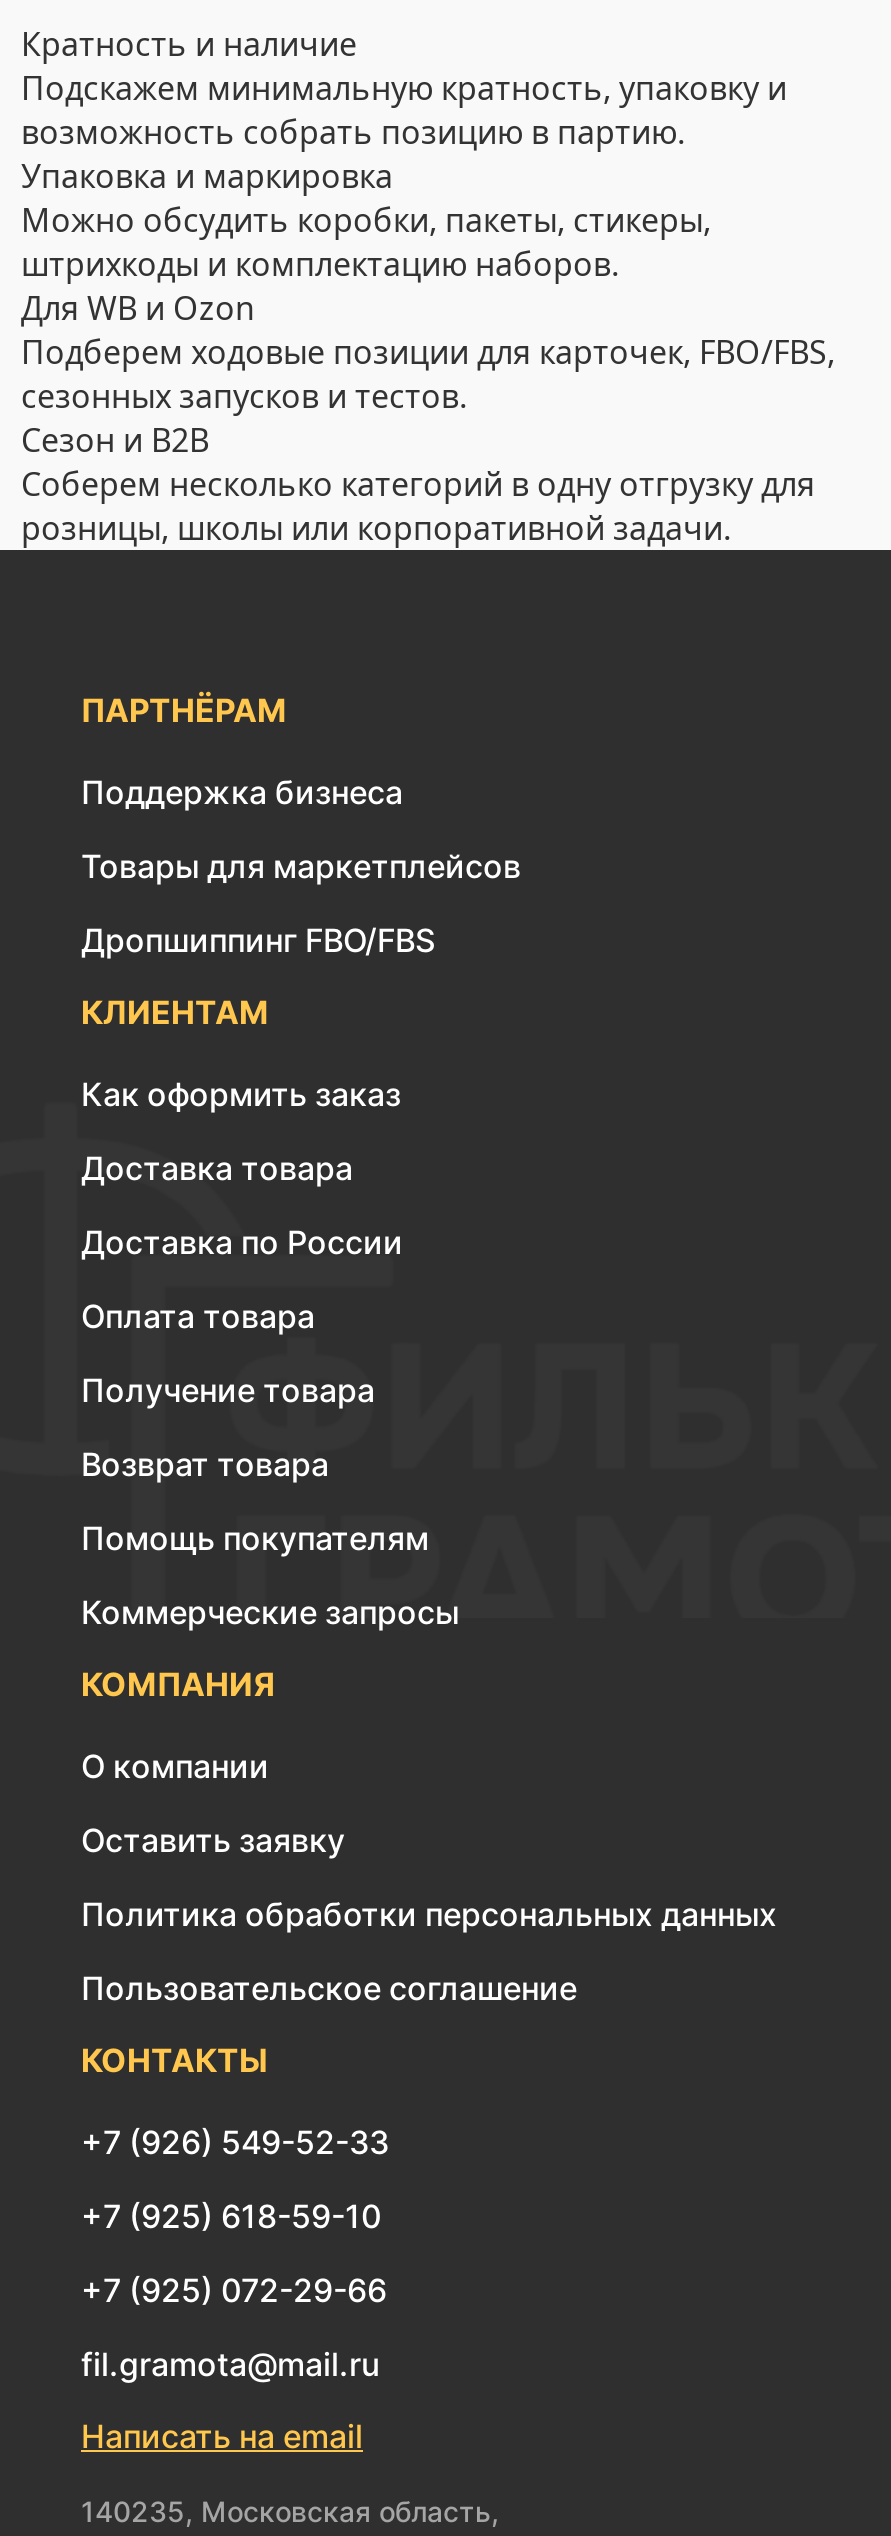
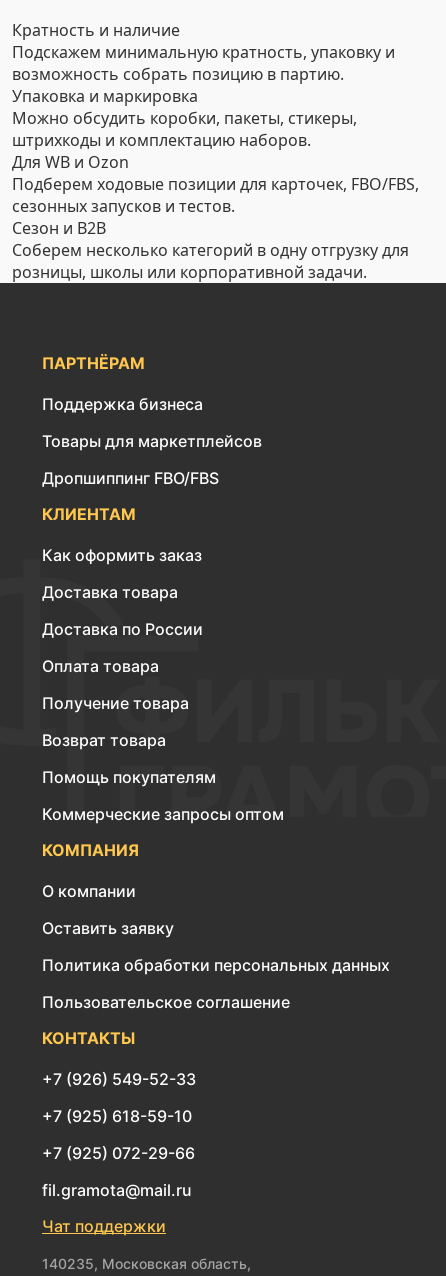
[81,1592,459,1632] Коммерческие запросы -> [42,804,284,824] Коммерческие запросы оптом
[81,2416,363,2456] Написать на email -> [42,1216,166,1236] Чат поддержки

